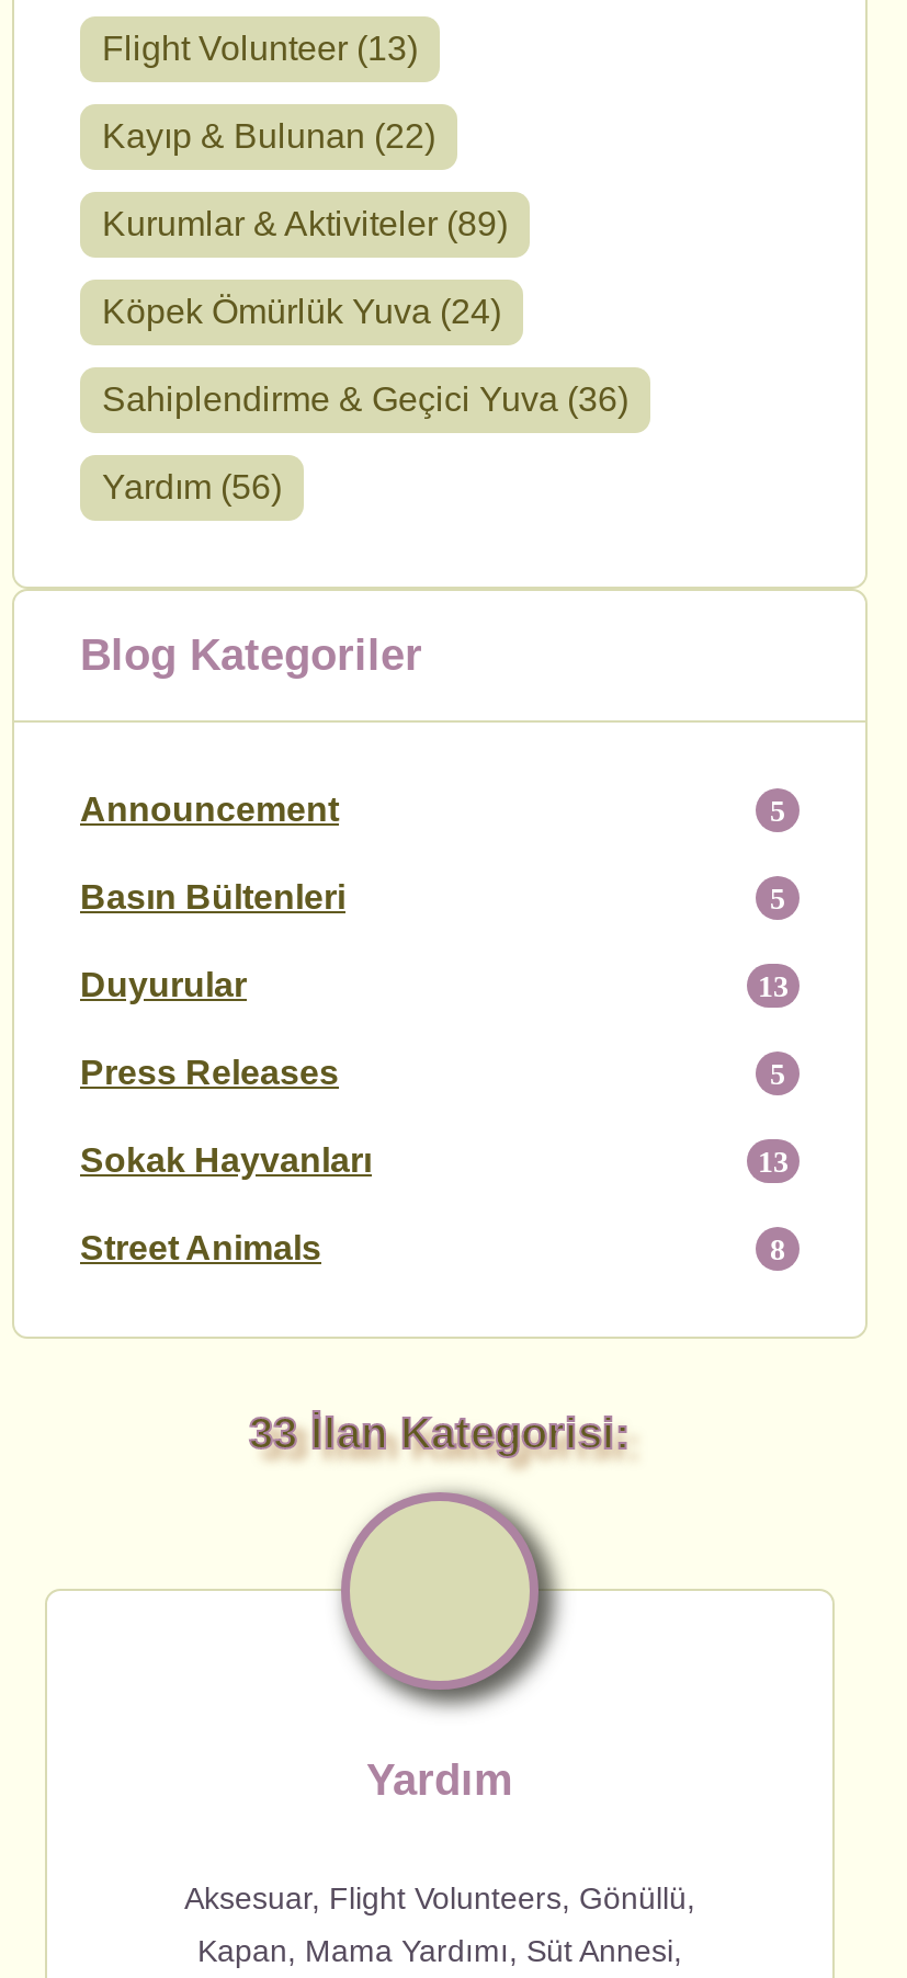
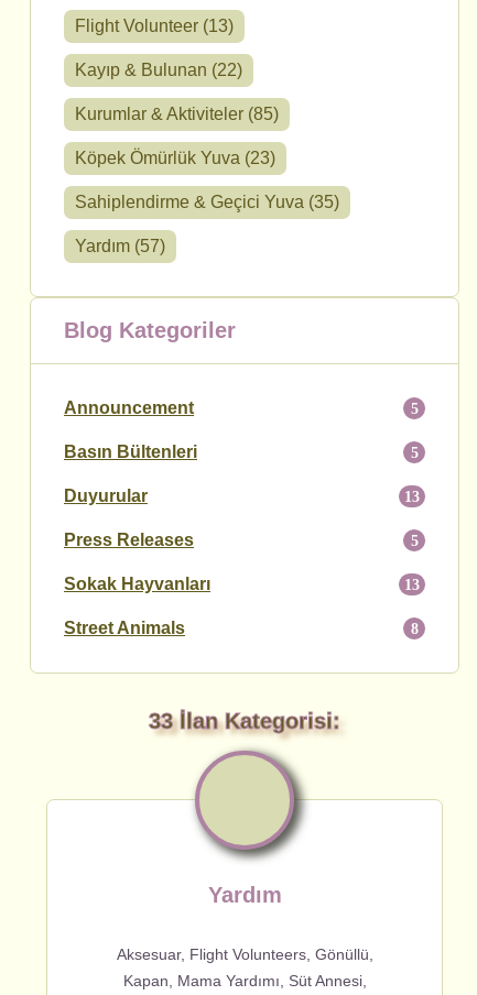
[102,206,508,243] Kurumlar & Aktiviteler (89) -> [75,105,279,124] Kurumlar & Aktiviteler (85)
[102,293,501,331] Köpek Ömürlük Yuva (24) -> [75,149,275,168] Köpek Ömürlük Yuva (23)
[102,381,628,418] Sahiplendirme & Geçici Yuva (36) -> [75,193,339,212] Sahiplendirme & Geçici Yuva (35)
[102,469,282,506] Yardım (56) -> [75,237,165,256] Yardım (57)

